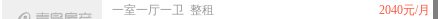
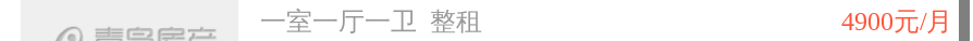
[379,3,430,17] 2040元/月 -> [841,6,952,37] 4900元/月

